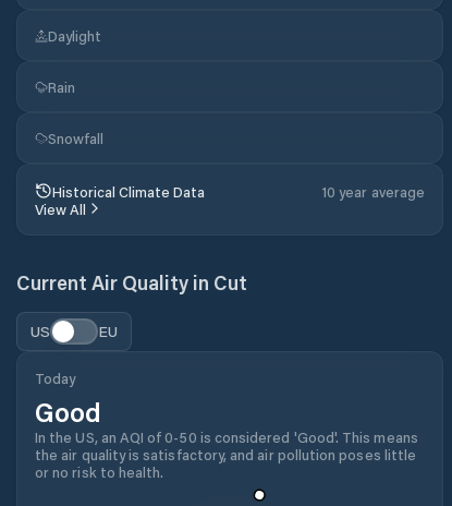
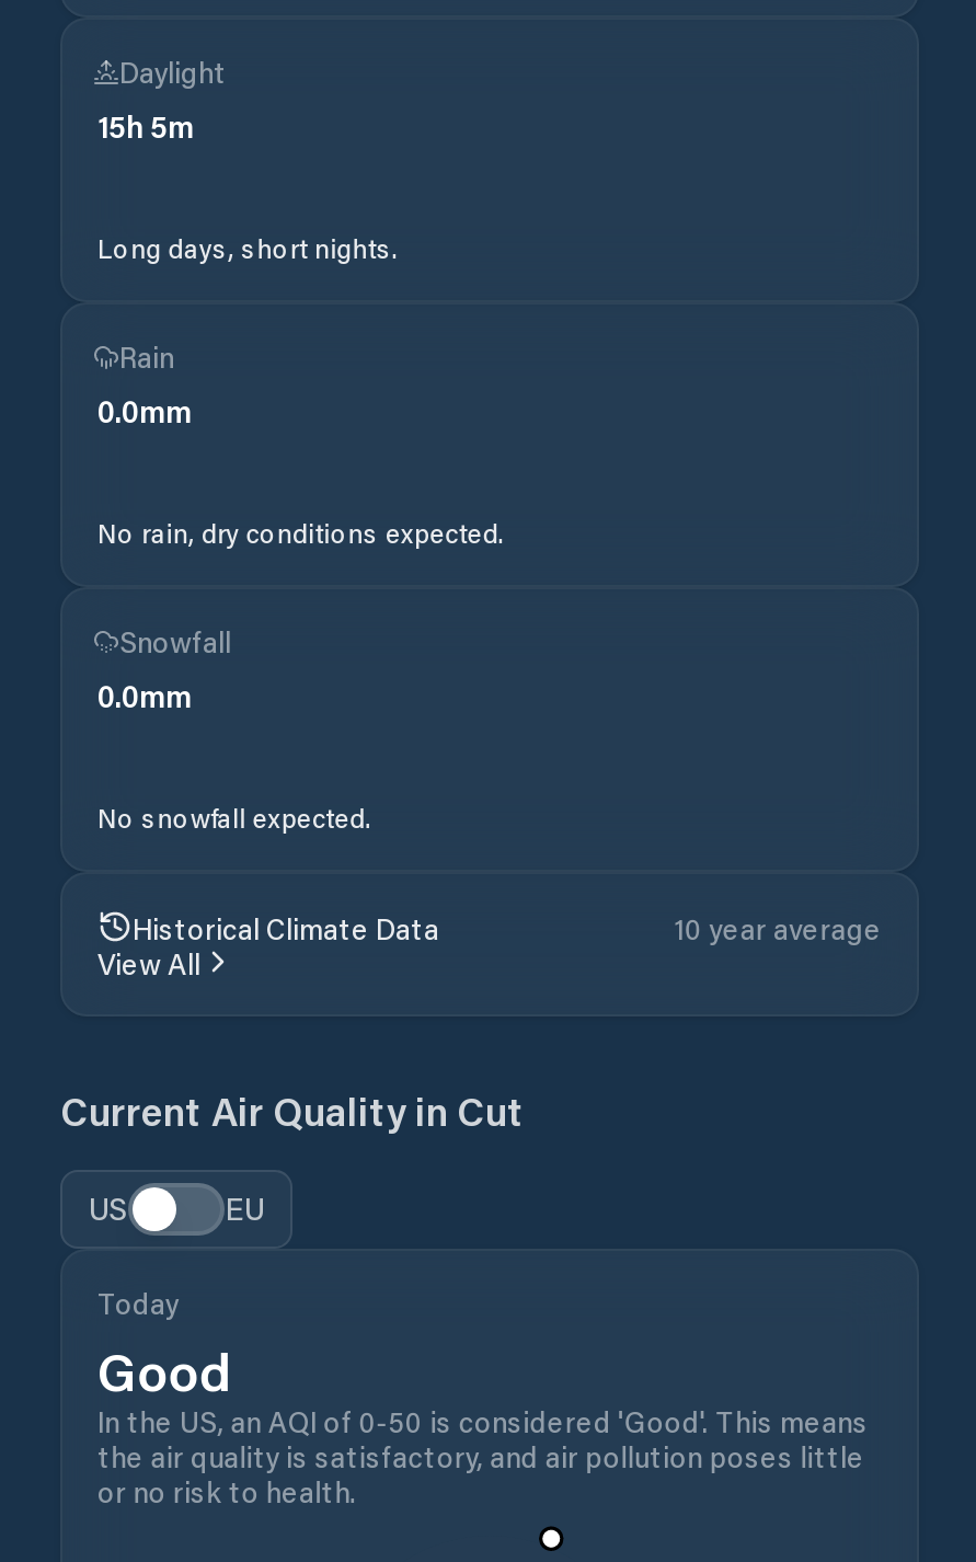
none -> [97,105,399,265] 15h 5m | Long days, short nights.
none -> [97,390,505,550] 0.0mm | No rain, dry conditions expected.
none -> [97,675,372,835] 0.0mm | No snowfall expected.

